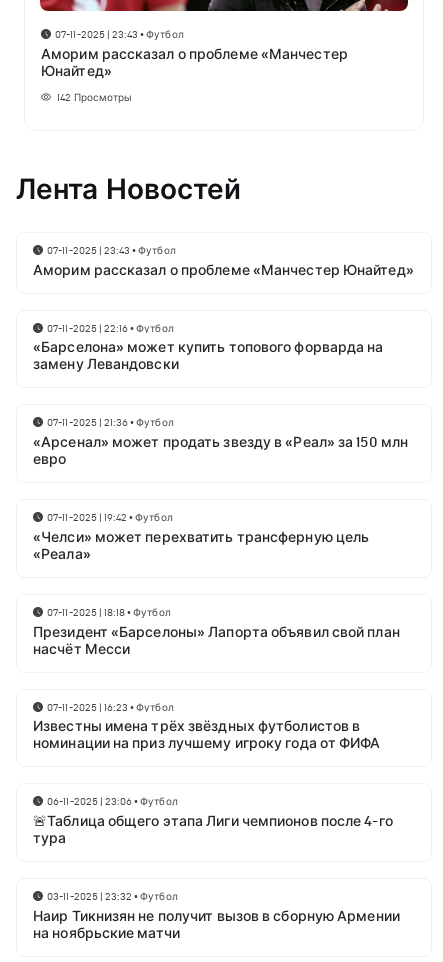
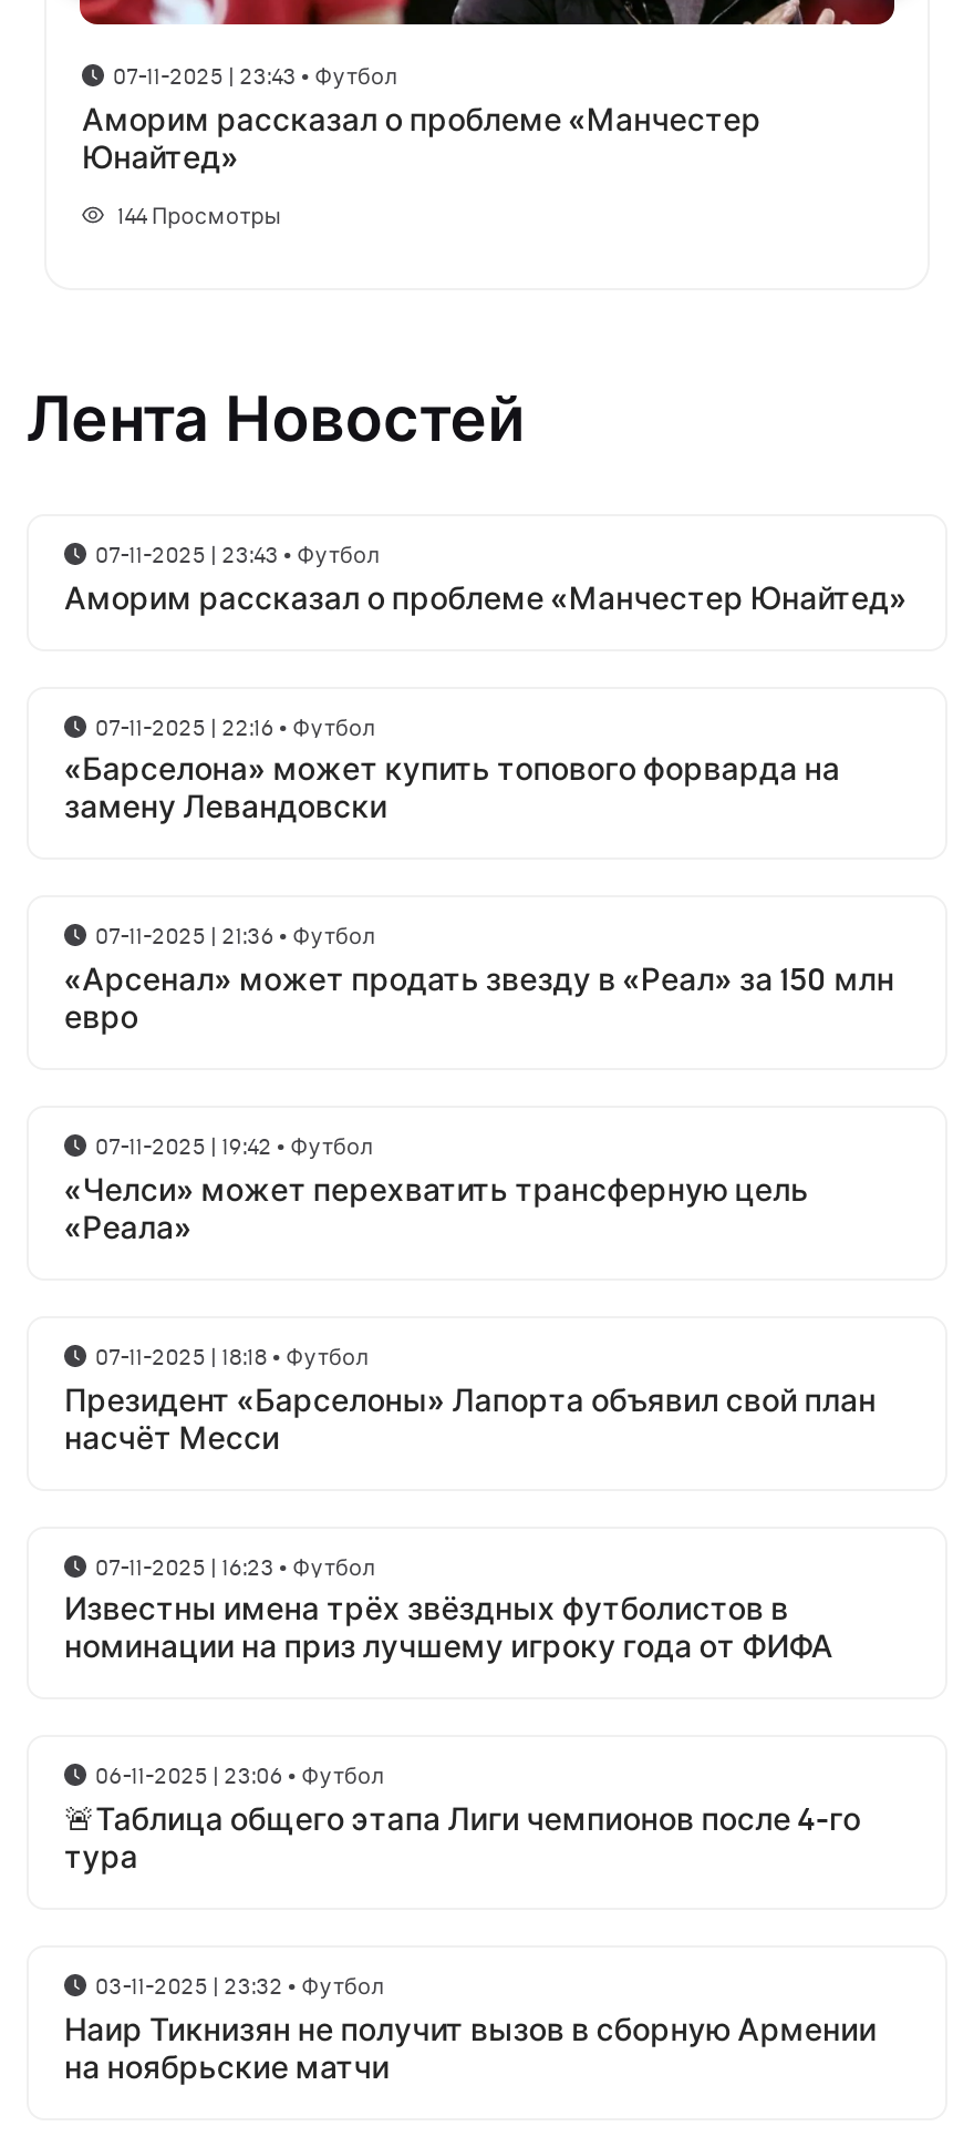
[57,90,132,103] 142 Просмотры -> [118,201,282,229] 144 Просмотры

